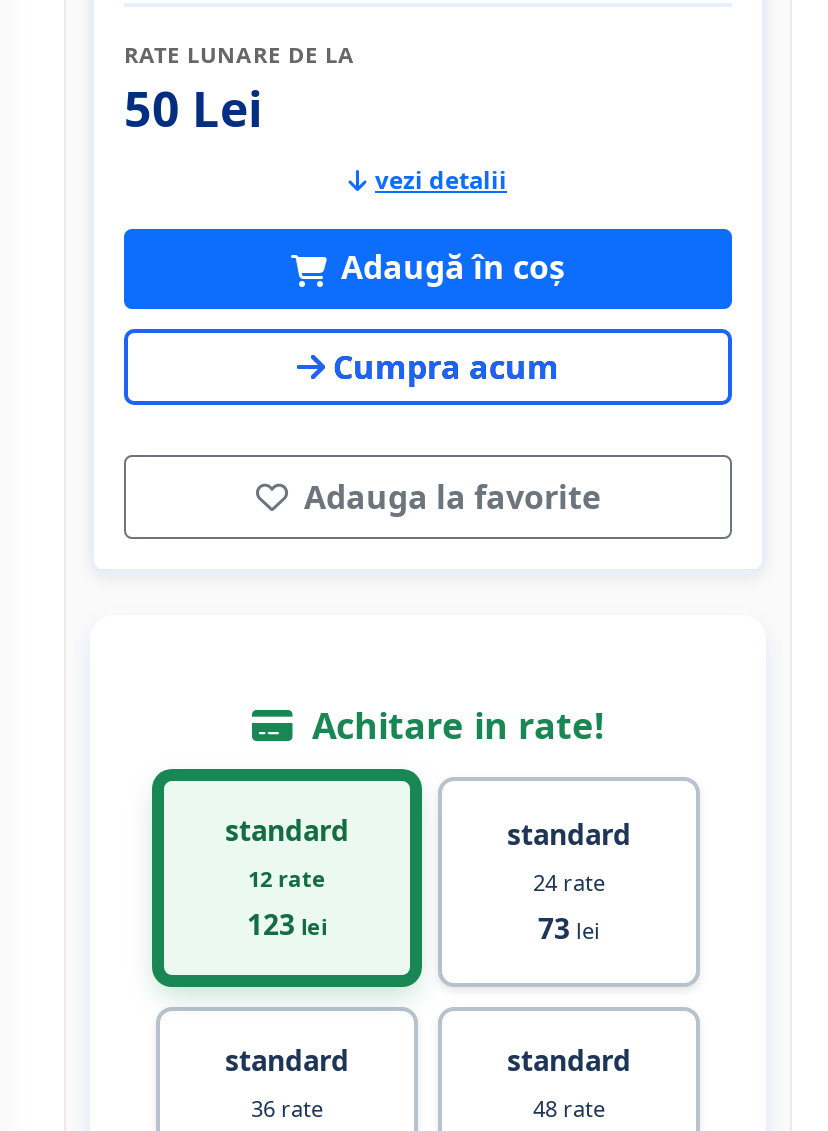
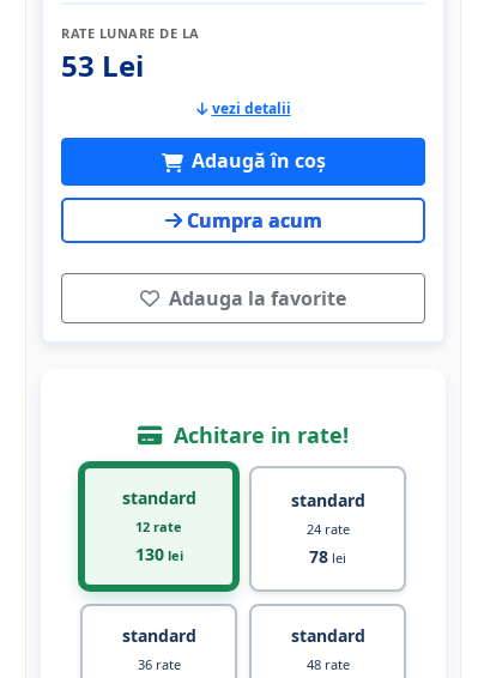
[124,75,262,141] 50 Lei -> [61,46,144,85] 53 Lei
[247,904,327,942] 123 lei -> [135,542,183,565] 130 lei
[538,908,600,946] 73 lei -> [309,545,346,567] 78 lei

